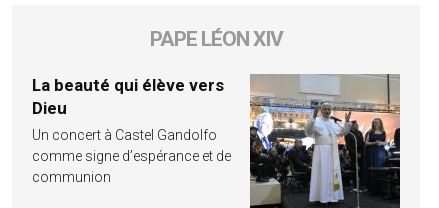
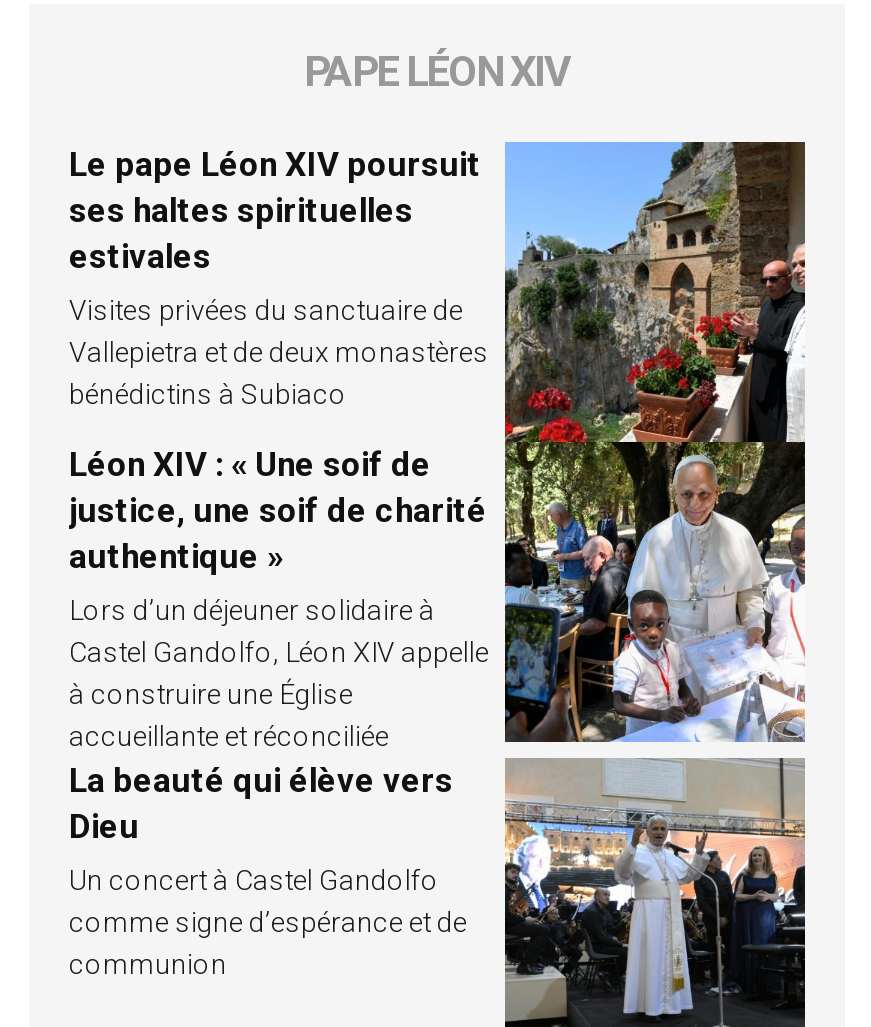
none -> [69,141,807,752] [image] | Le pape Léon XIV poursuit | ses haltes spirituelles | estivales | Visites privées du sanctuaire de | Vallepietra et de deux monastères | bénédictins à Subiaco | Léon XIV : « Une soif de | justice, une soif de charité | authentique » | Lors d’un déjeuner solidaire à | Castel Gandolfo, Léon XIV appelle | à construire une Église | accueillante et réconciliée

